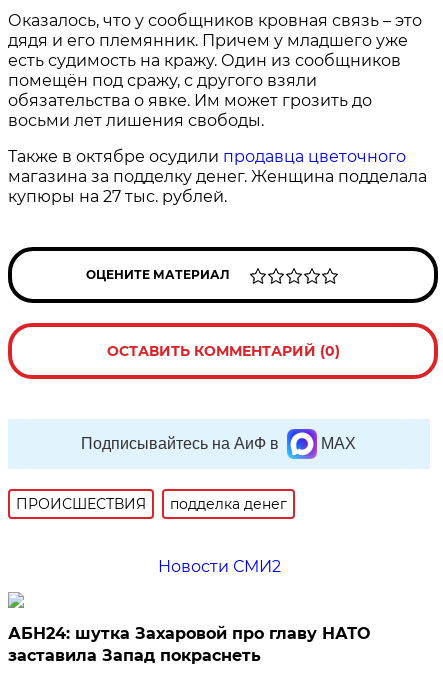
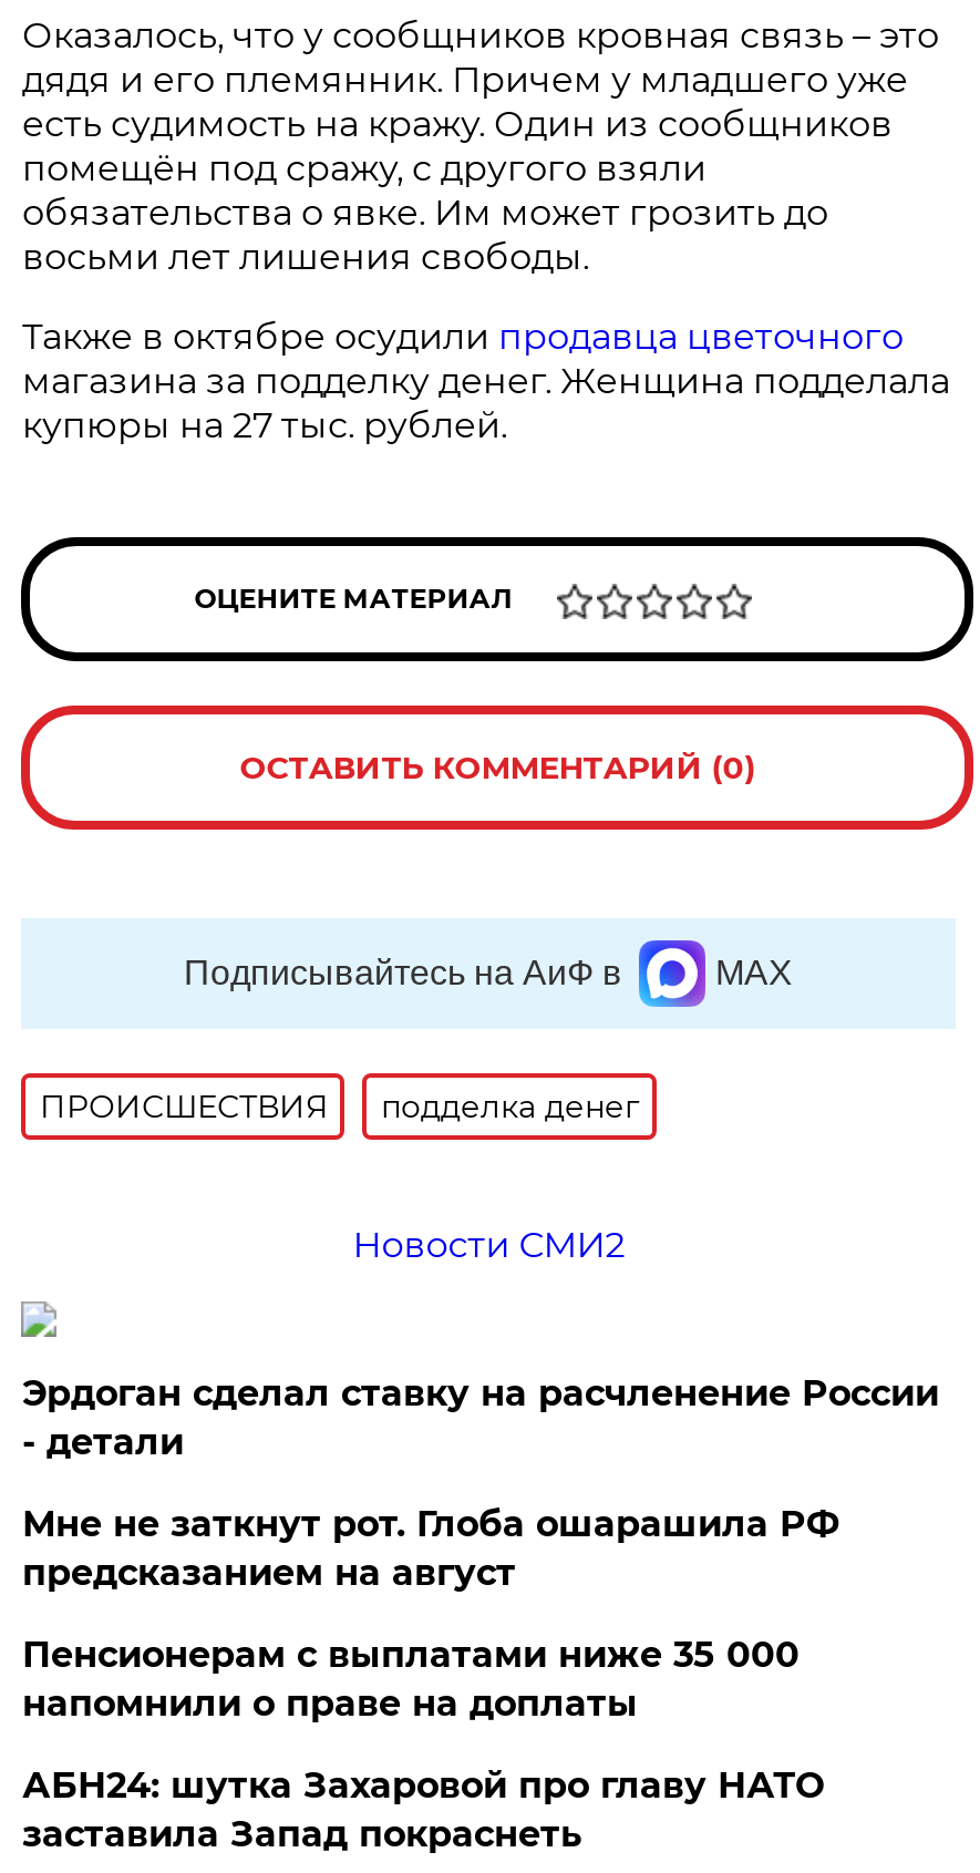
none -> [22,1372,939,1725] Эрдоган сделал ставку на расчленение России | - детали | Мне не заткнут рот. Глоба ошарашила РФ | предсказанием на август | Пенсионерам с выплатами ниже 35 000 | напомнили о праве на доплаты

